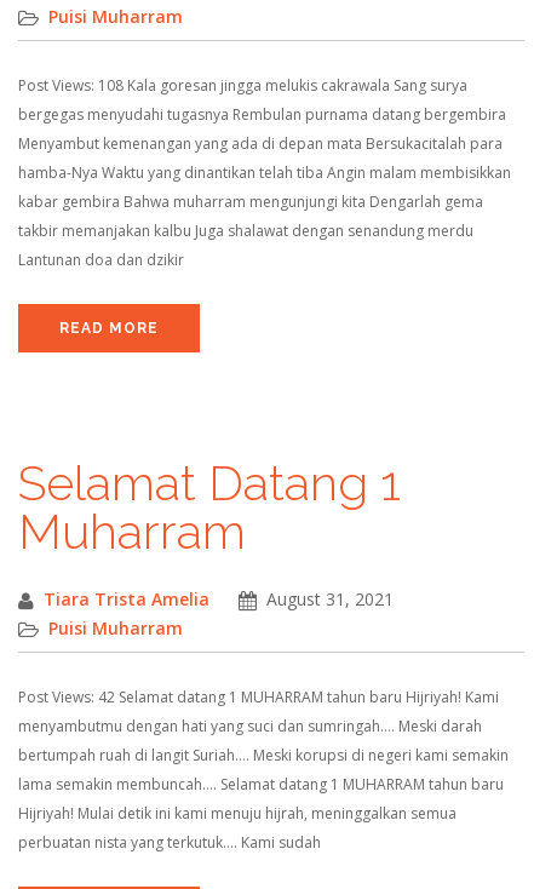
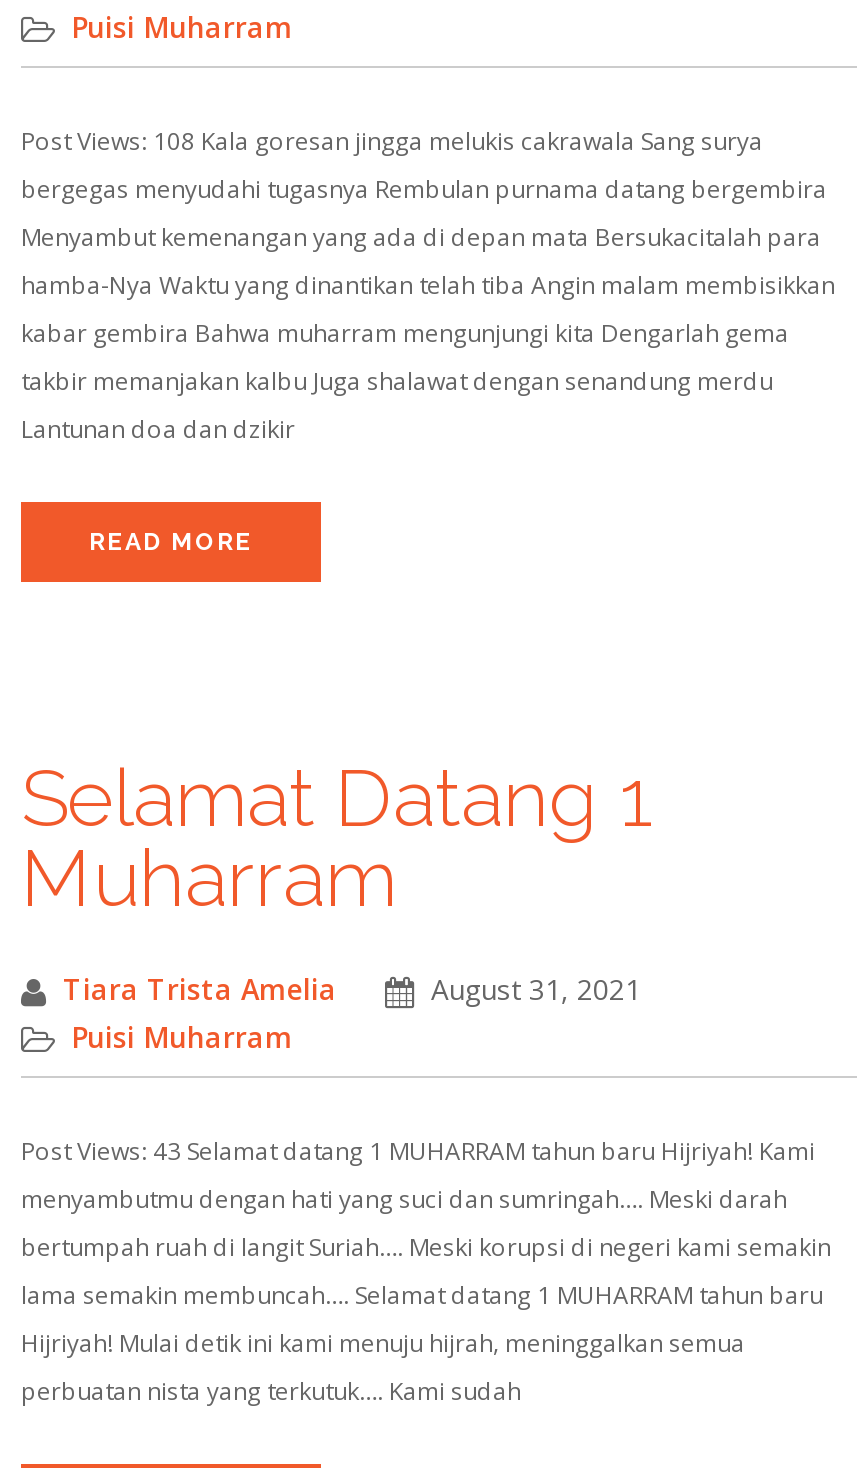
[18,687,499,707] Post Views: 42 Selamat datang 1 MUHARRAM tahun baru Hijriyah! Kami -> [21,1134,815,1168] Post Views: 43 Selamat datang 1 MUHARRAM tahun baru Hijriyah! Kami

